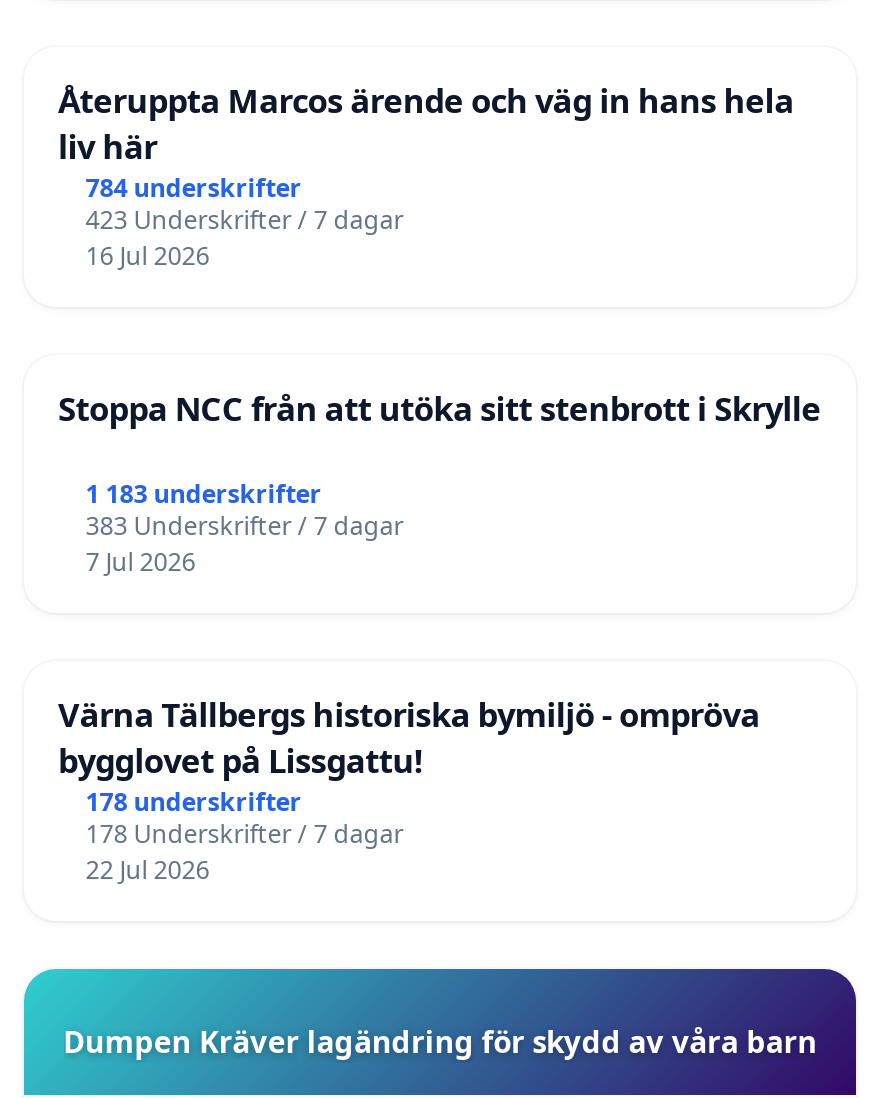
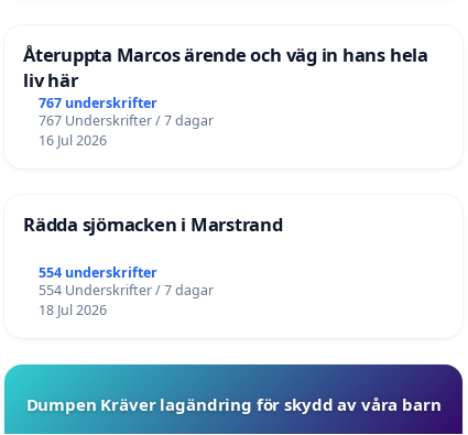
[86,170,302,204] 784 underskrifter -> [38,93,157,112] 767 underskrifter
[86,202,404,236] 423 Underskrifter / 7 dagar -> [38,111,213,130] 767 Underskrifter / 7 dagar
[58,384,821,887] Stoppa NCC från att utöka sitt stenbrott i Skrylle | 1 183 underskrifter | 383 Underskrifter / 7 dagar | 7 Jul 2026 | Värna Tällbergs historiska bymiljö - ompröva | bygglovet på Lissgattu! | 178 underskrifter | 178 Underskrifter / 7 dagar | 22 Jul 2026 -> [23,211,283,319] Rädda sjömacken i Marstrand | 554 underskrifter | 554 Underskrifter / 7 dagar | 18 Jul 2026

